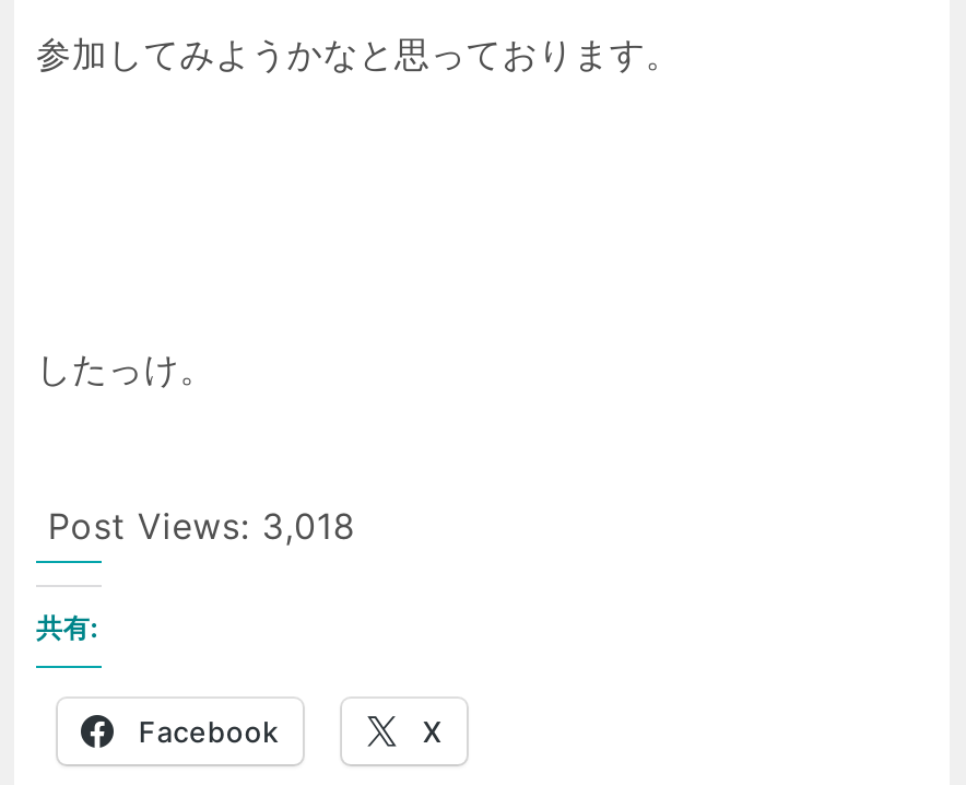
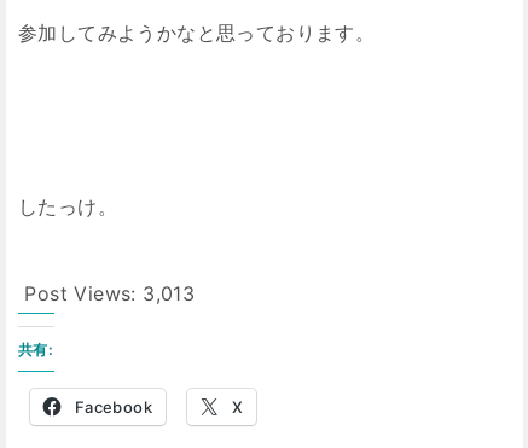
[48,505,356,549] Post Views: 3,018 -> [25,281,195,306] Post Views: 3,013

